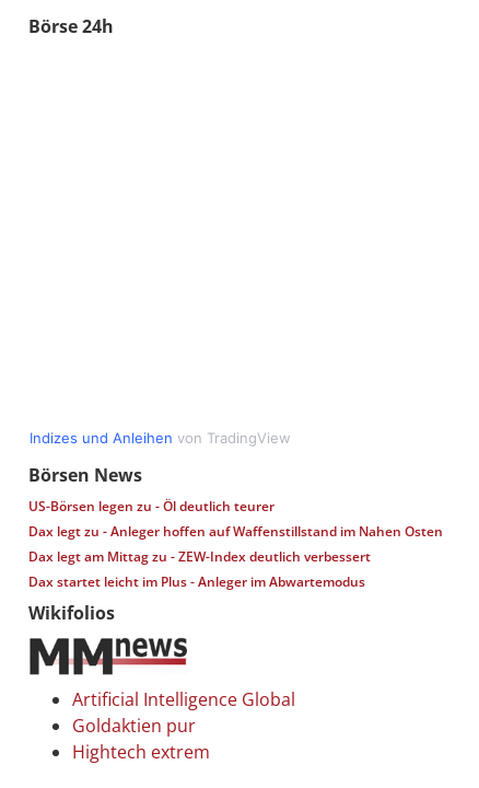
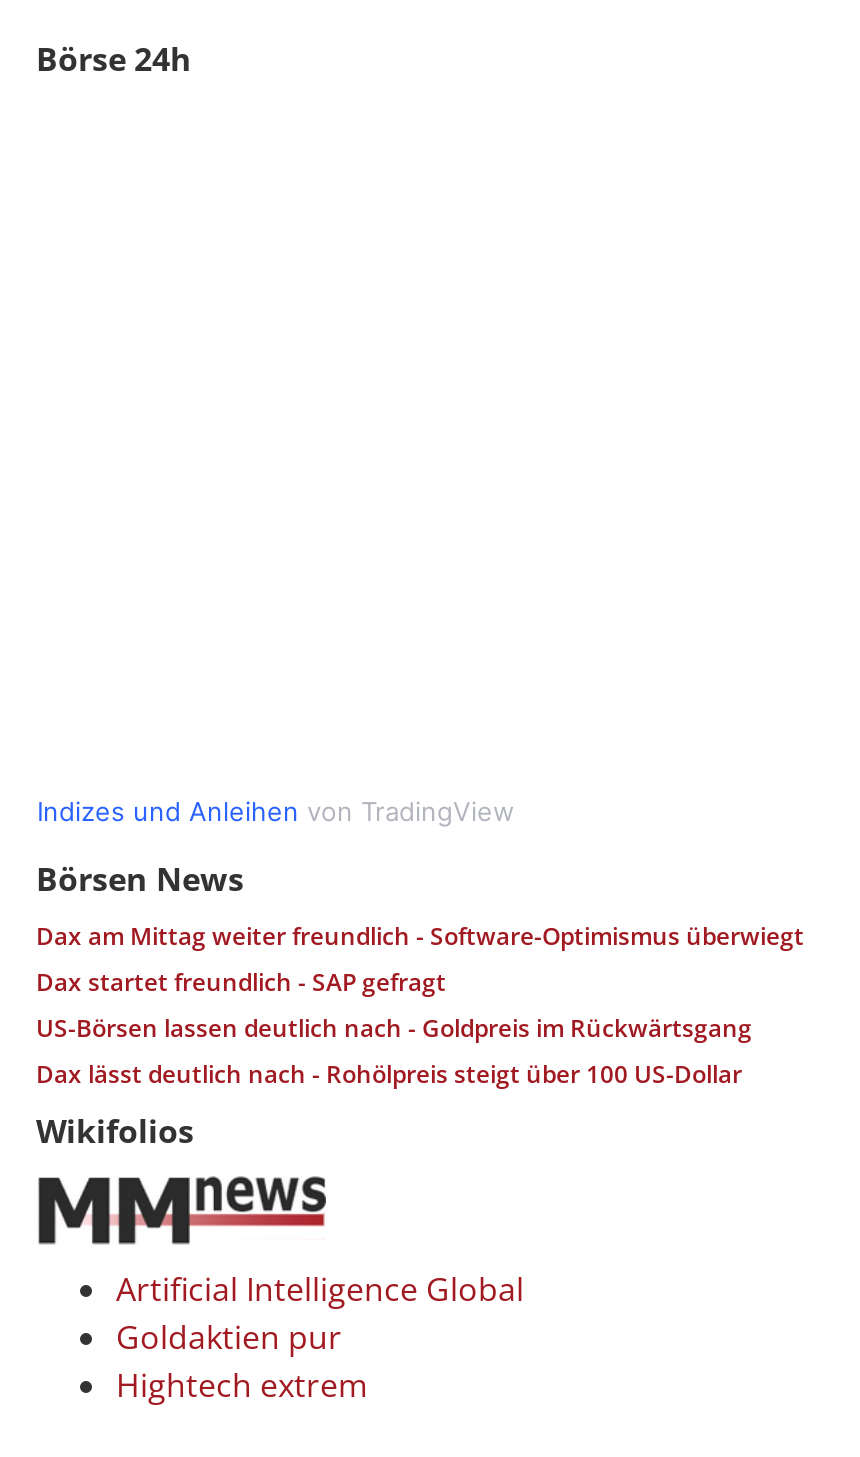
[28,497,443,591] US-Börsen legen zu - Öl deutlich teurer | Dax legt zu - Anleger hoffen auf Waffenstillstand im Nahen Osten | Dax legt am Mittag zu - ZEW-Index deutlich verbessert | Dax startet leicht im Plus - Anleger im Abwartemodus -> [36,919,804,1091] Dax am Mittag weiter freundlich - Software-Optimismus überwiegt | Dax startet freundlich - SAP gefragt | US-Börsen lassen deutlich nach - Goldpreis im Rückwärtsgang | Dax lässt deutlich nach - Rohölpreis steigt über 100 US-Dollar

